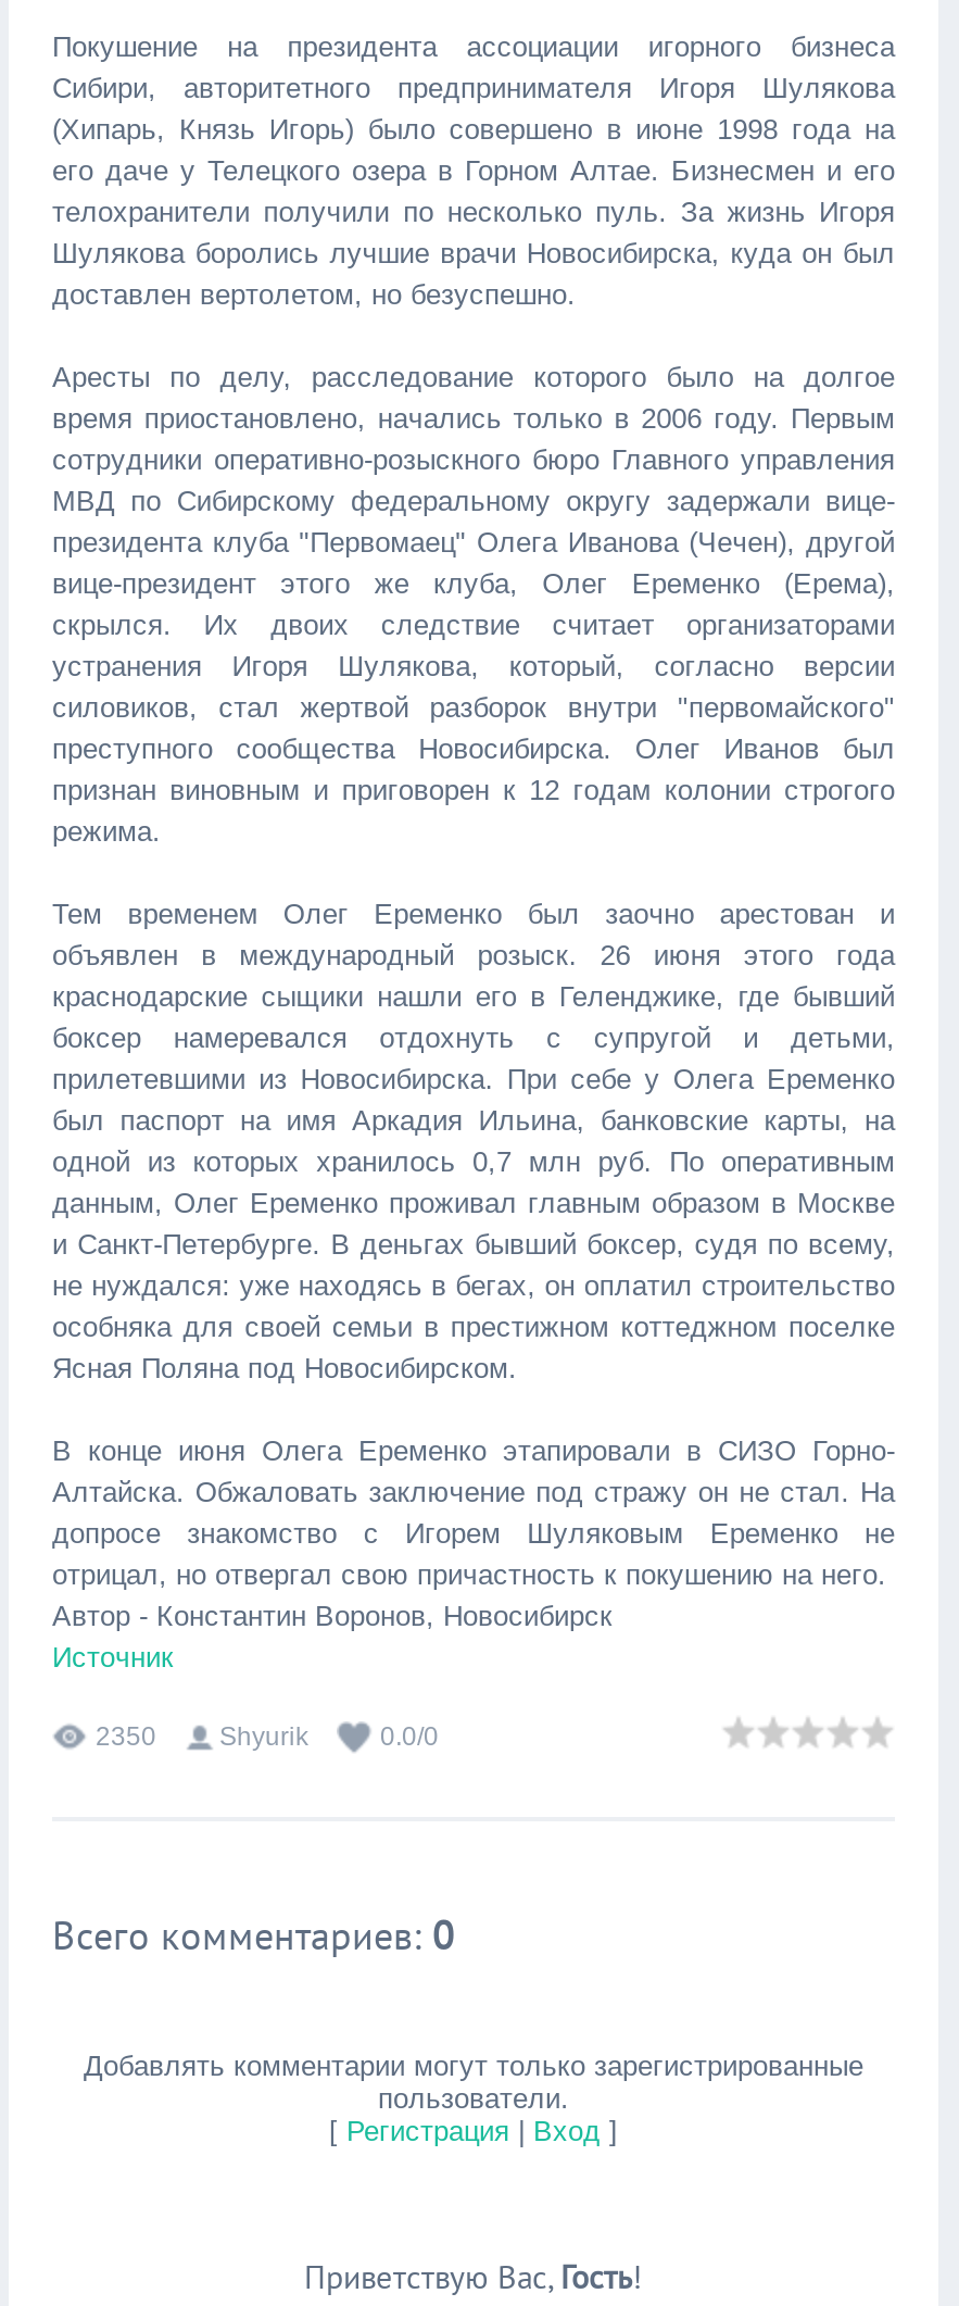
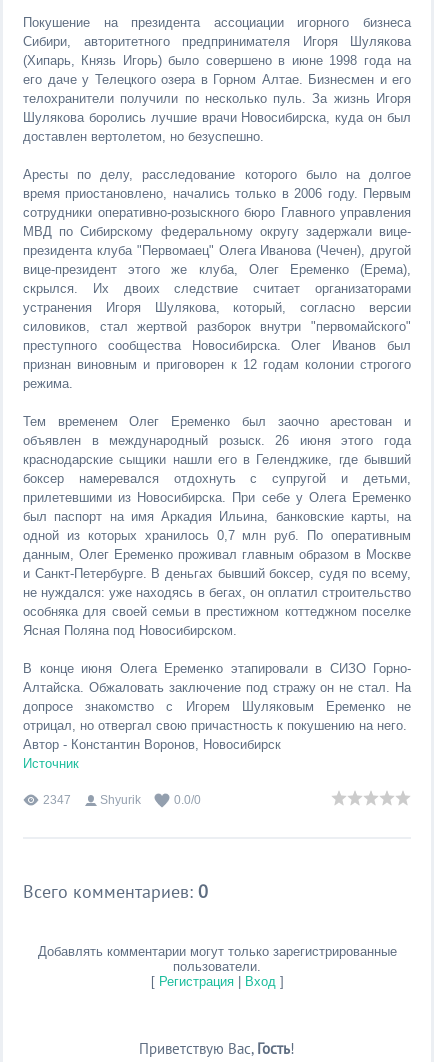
[96,1721,156,1752] 2350 -> [43,793,71,807] 2347

